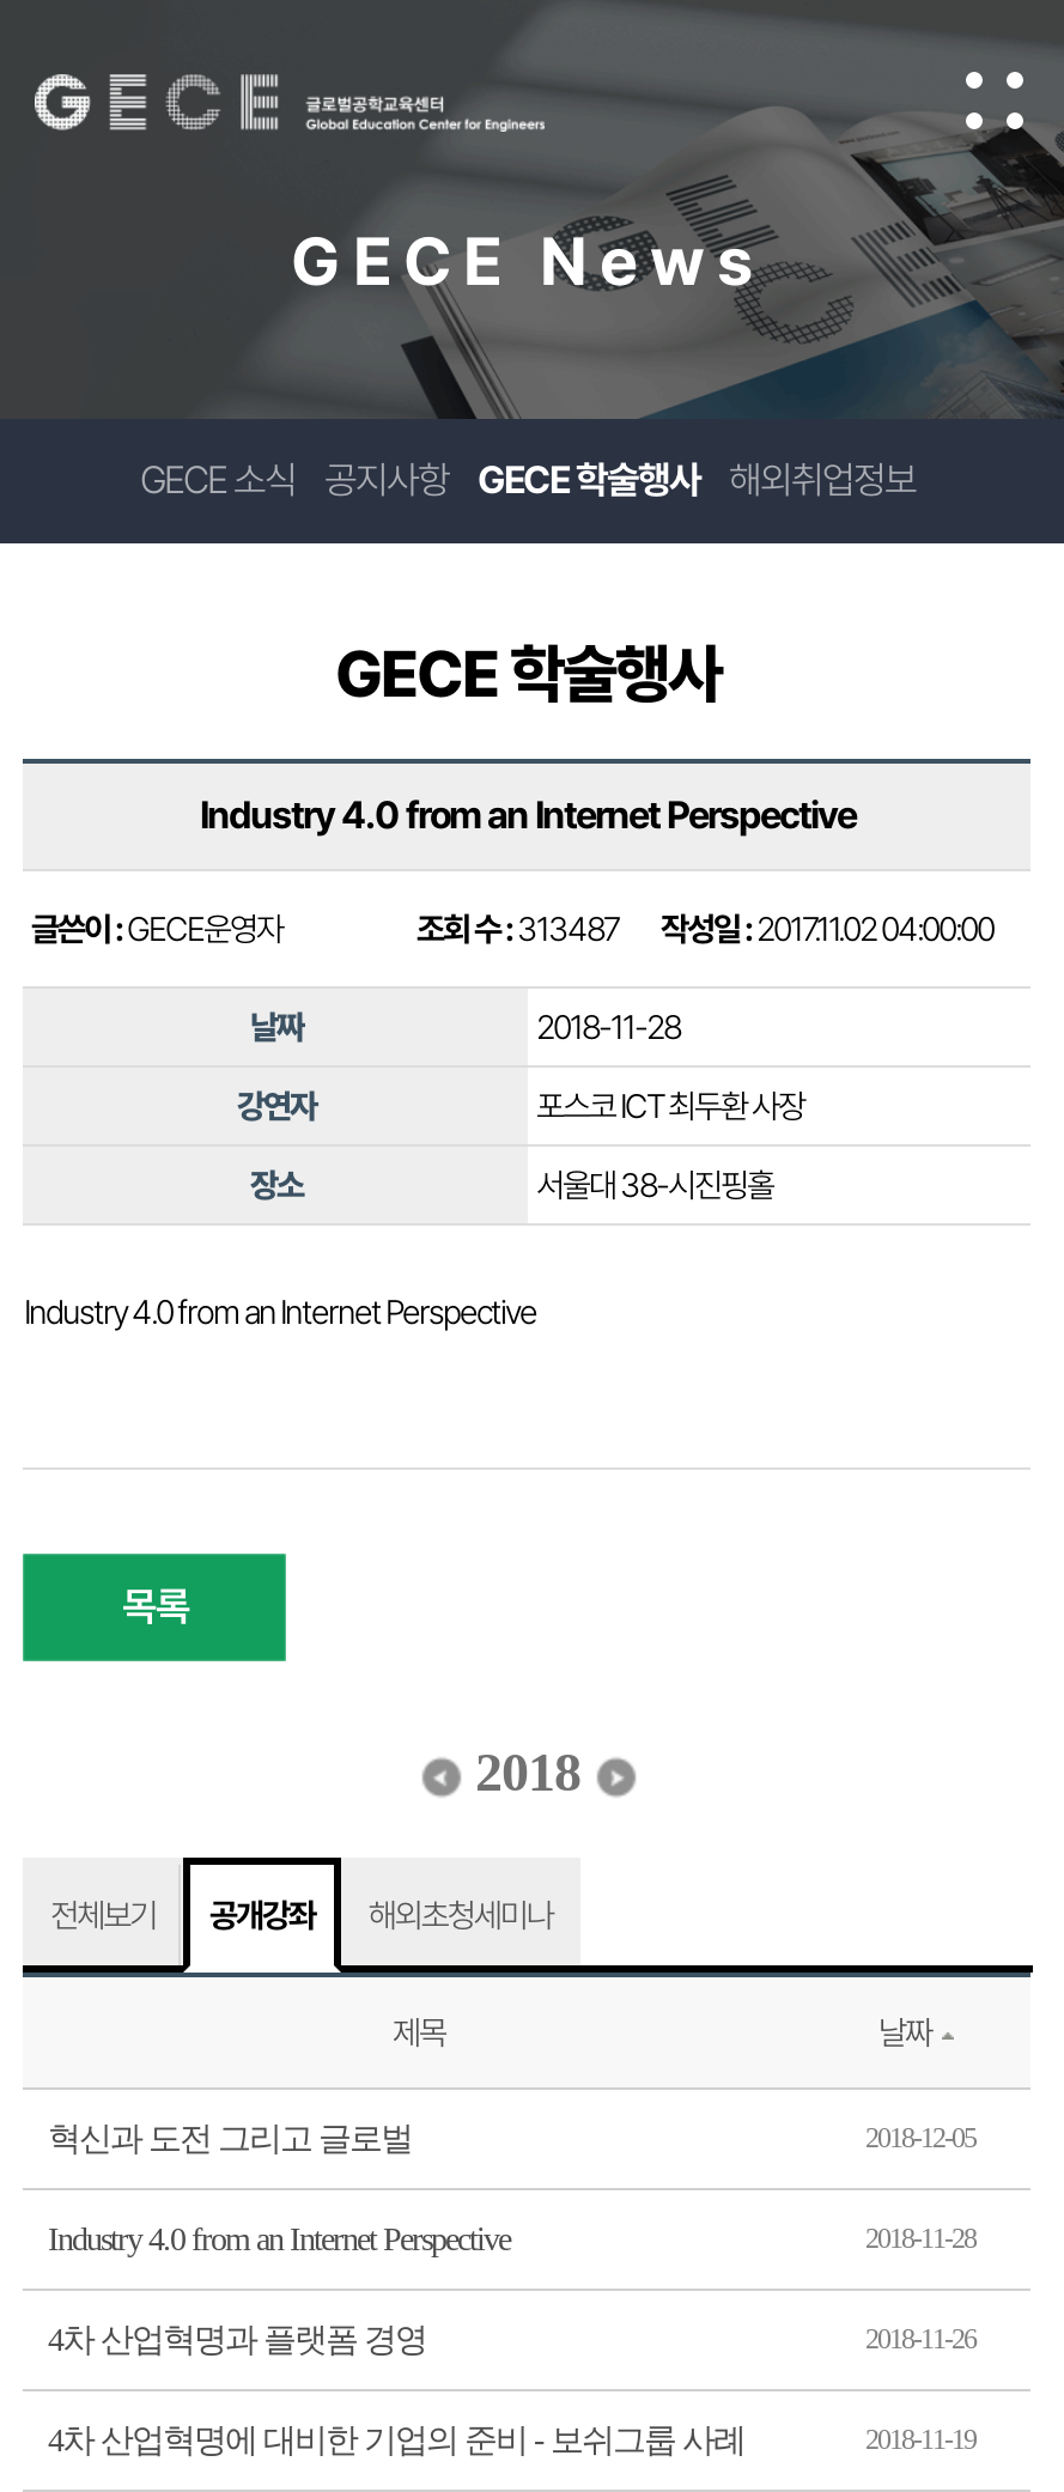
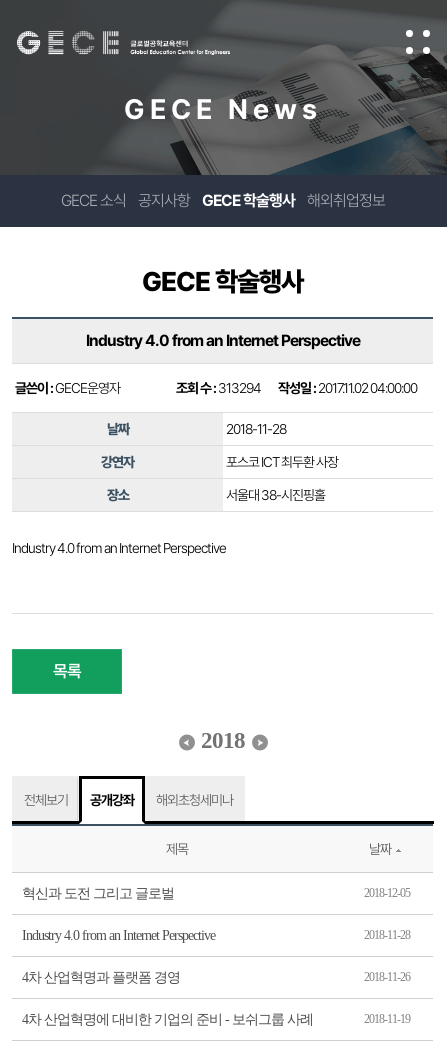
[416,910,993,948] 조회 수 : 313487 작성일 : 2017.11.02 04:00:00 -> [176,380,417,396] 조회 수 : 313294 작성일 : 2017.11.02 04:00:00

